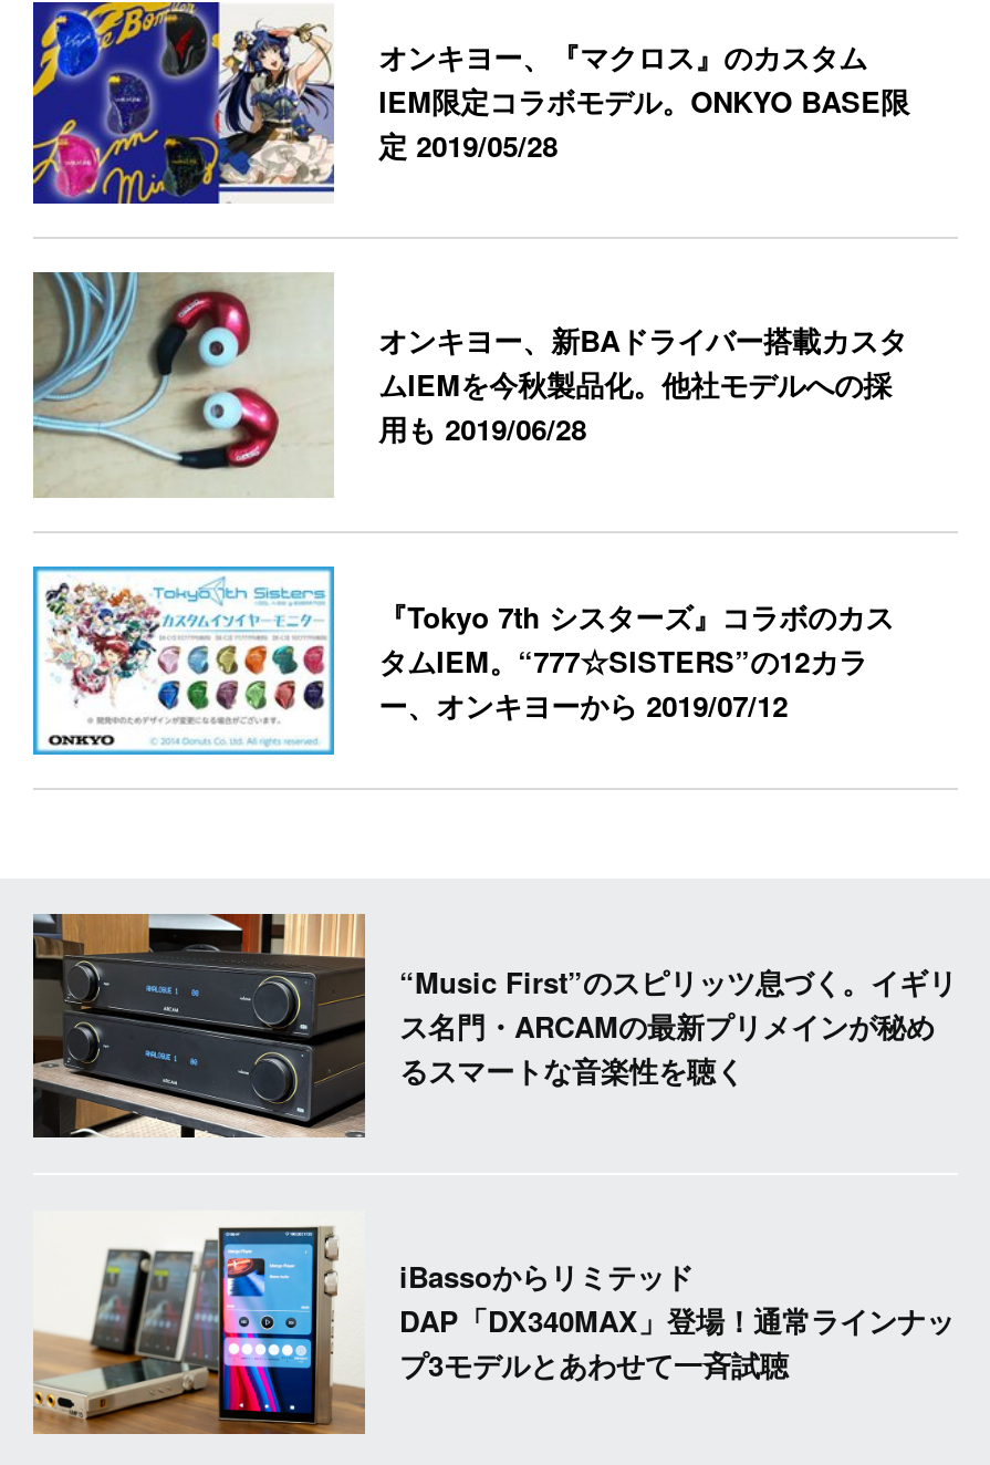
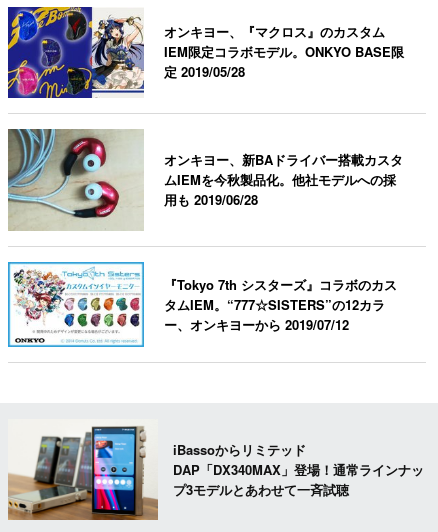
[31,912,957,1140] [image] | “Music First”のスピリッツ息づく。イギリ | ス名門・ARCAMの最新プリメインが秘め | るスマートな音楽性を聴く -> none

